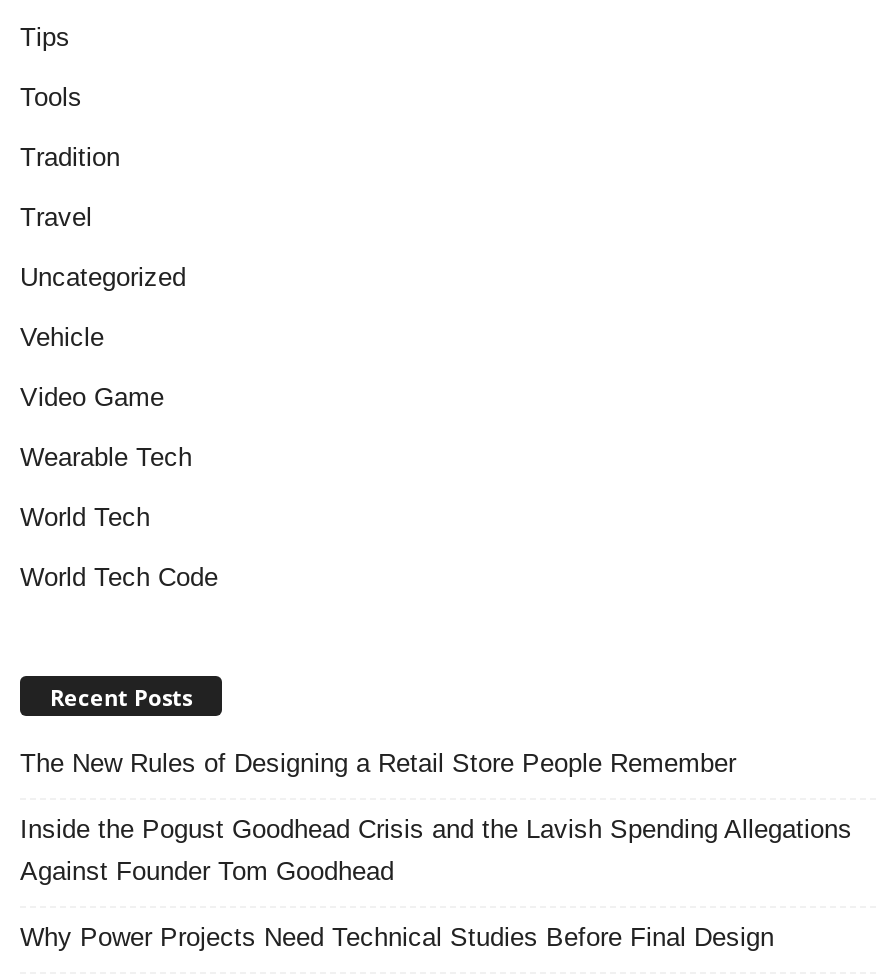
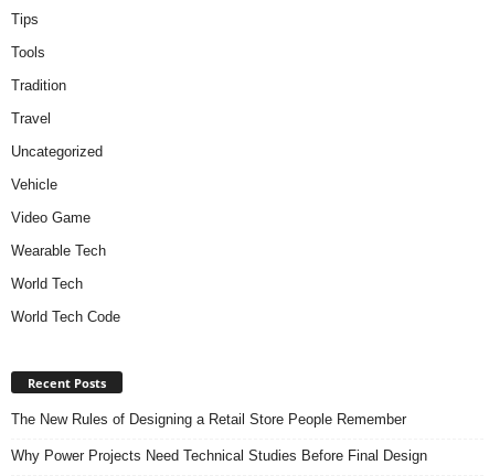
[20,814,852,886] Inside the Pogust Goodhead Crisis and the Lavish Spending Allegations | Against Founder Tom Goodhead -> none

